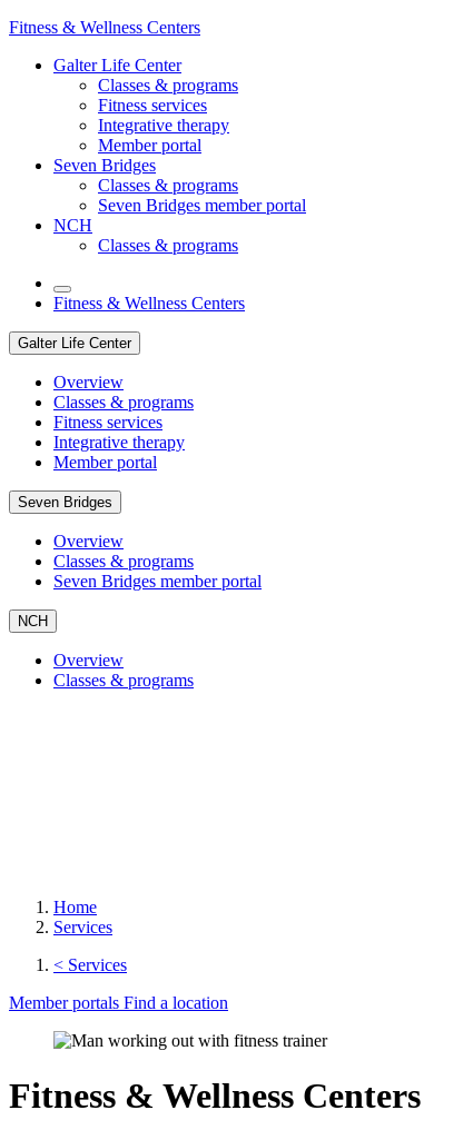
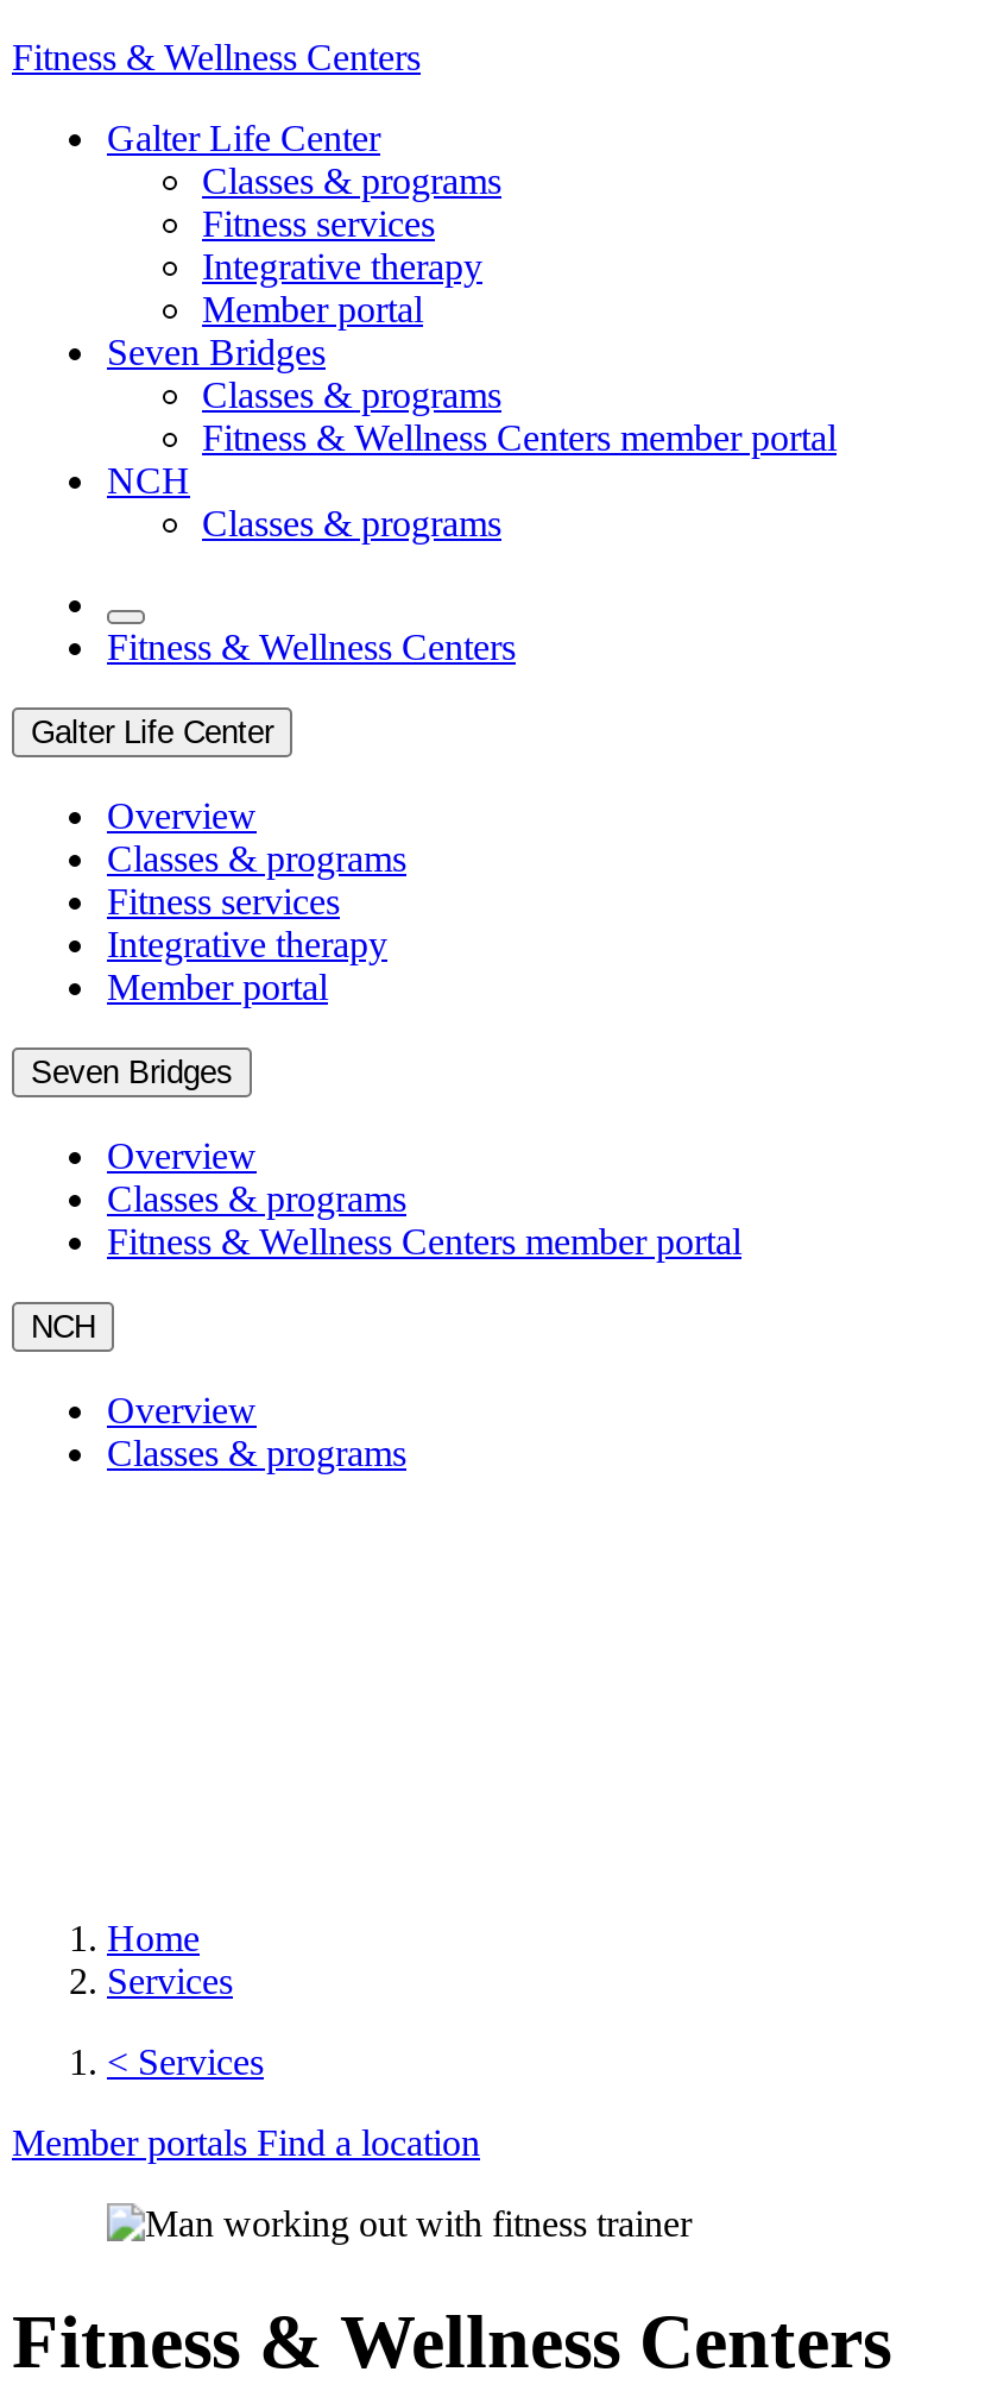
[98,196,306,215] Seven Bridges member portal -> [202,418,837,458] Fitness & Wellness Centers member portal
[53,572,262,591] Seven Bridges member portal -> [107,1221,741,1262] Fitness & Wellness Centers member portal

